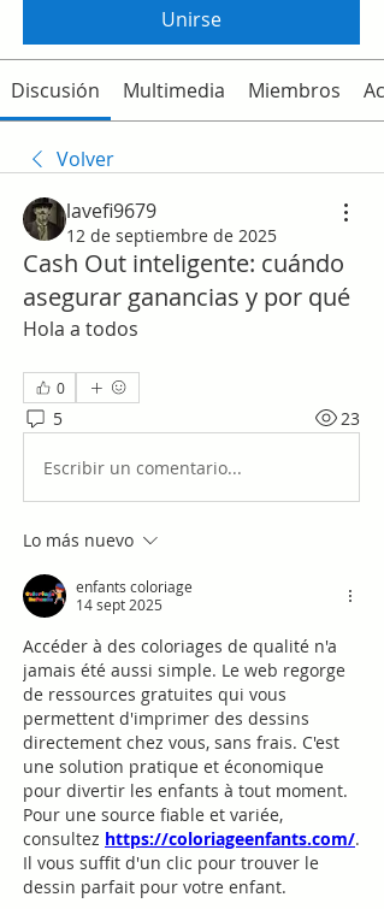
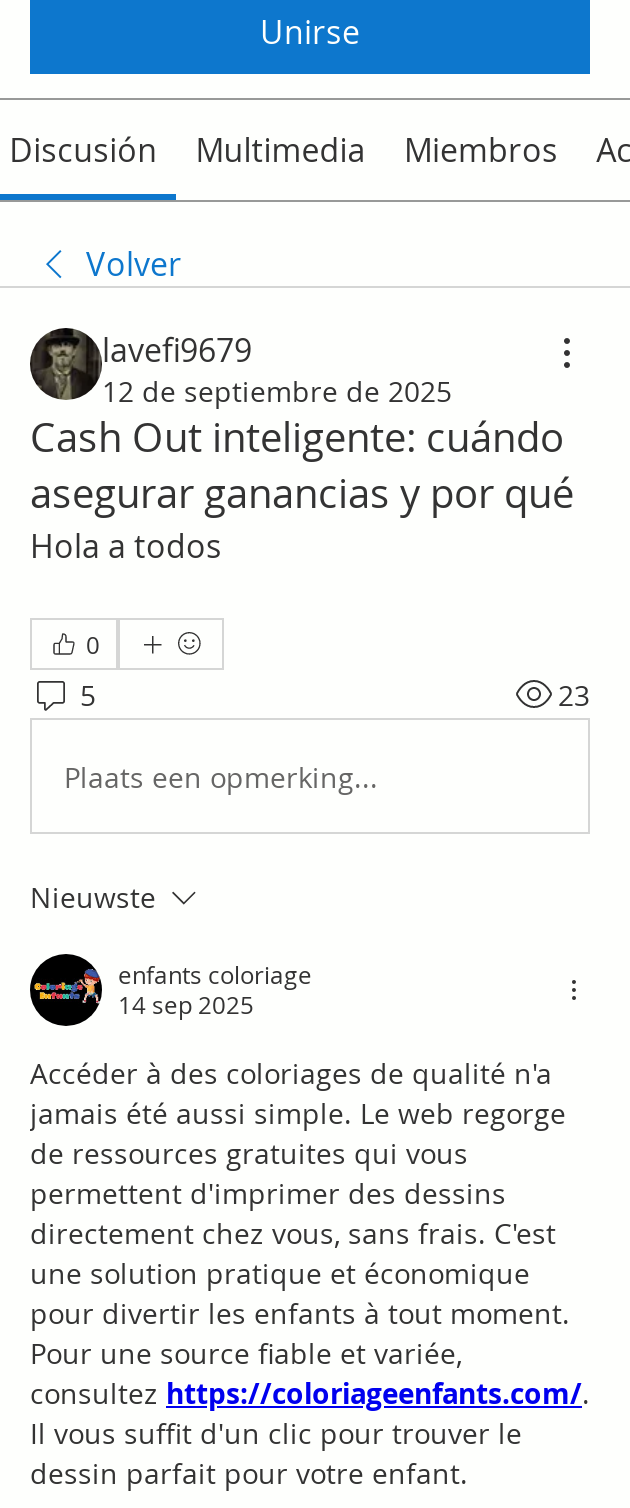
[43,456,242,479] Escribir un comentario... -> [64,757,378,795] Plaats een opmerking...
[23,529,134,551] Lo más nuevo -> [30,878,156,916] Nieuwste
[76,595,163,614] 14 sept 2025 -> [118,988,254,1020] 14 sep 2025

